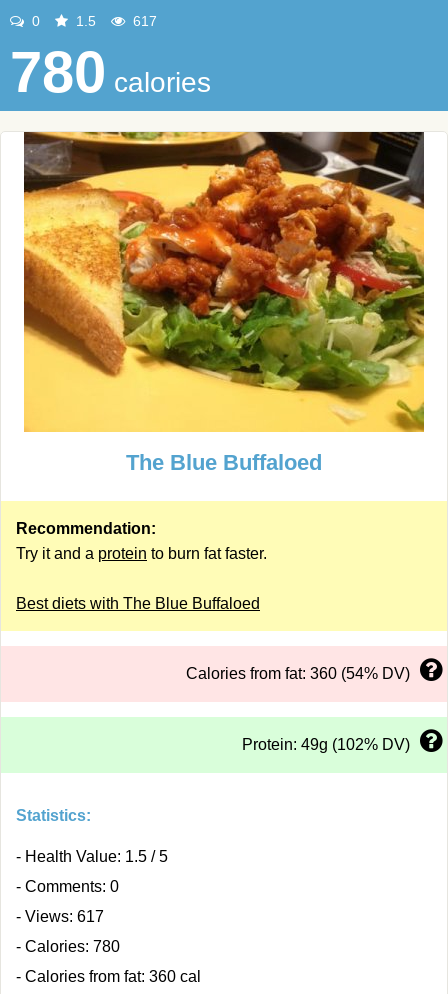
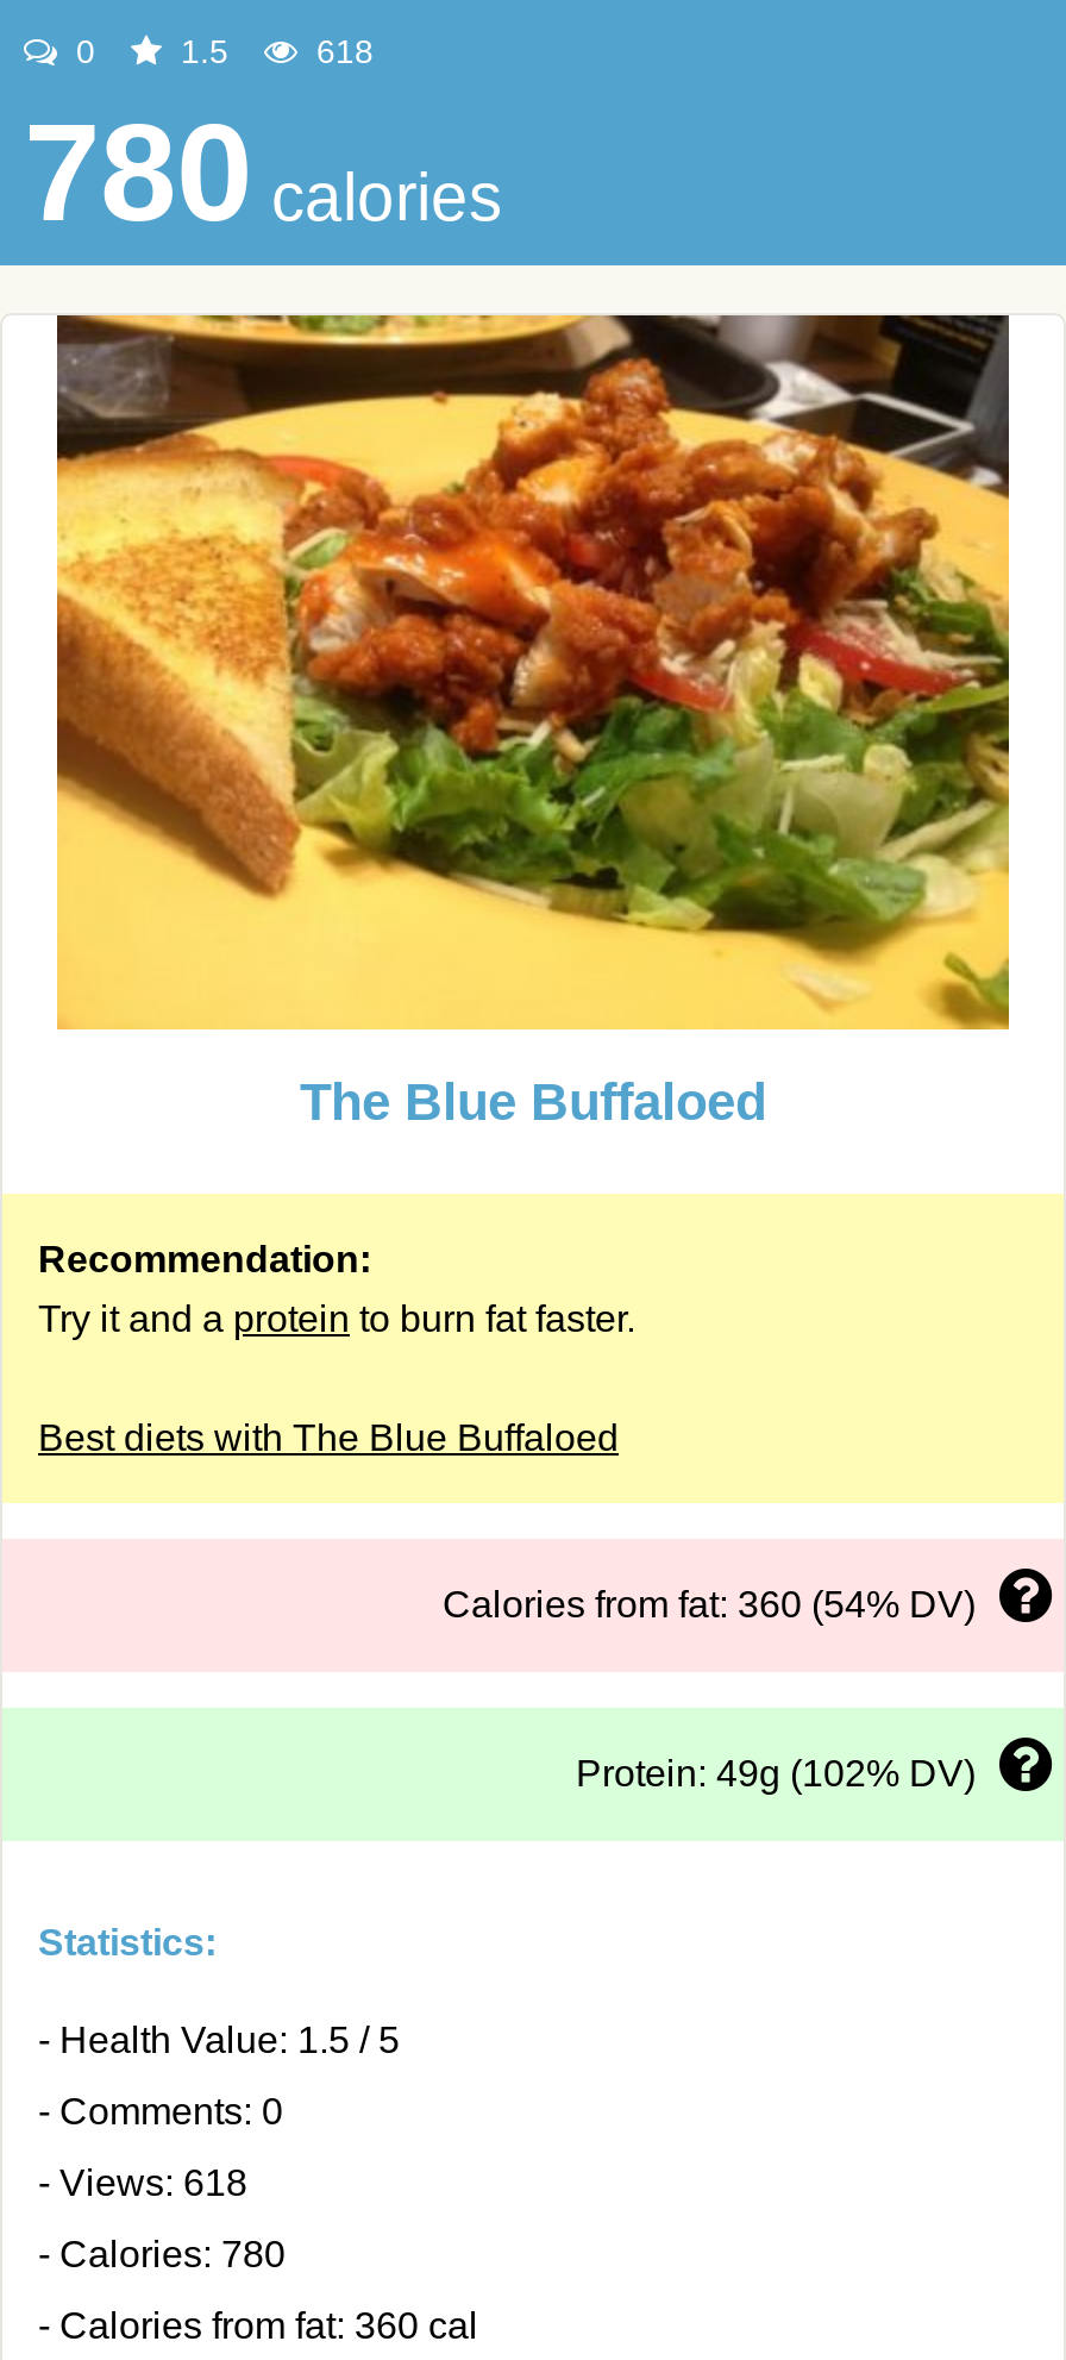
[129,13,157,29] 617 -> [307,32,374,70] 618
[16,908,104,925] - Views: 617 -> [38,2162,247,2203] - Views: 618

